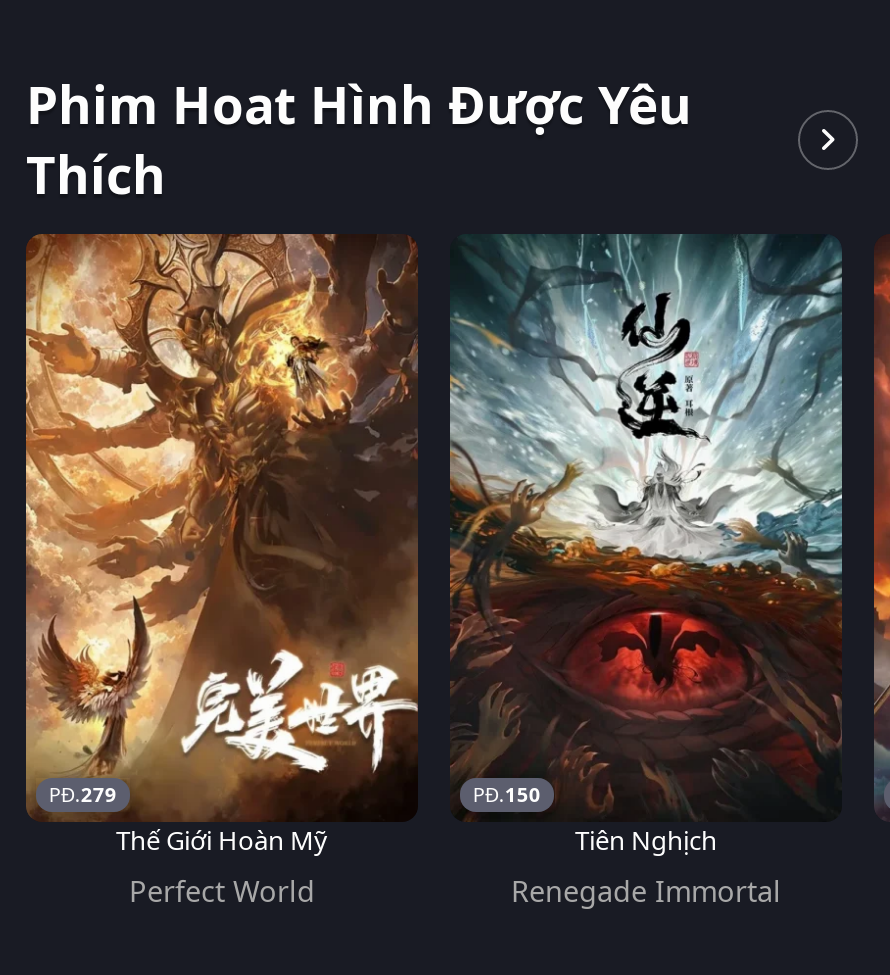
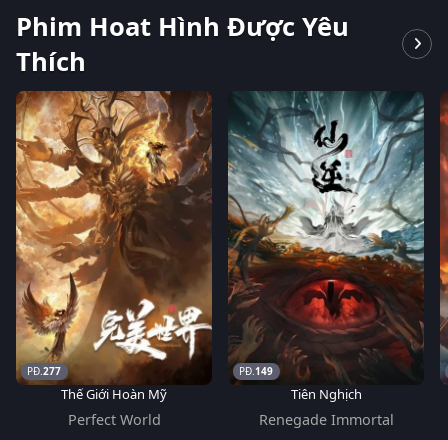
[81,780,117,808] 279 -> [43,364,61,378] 277
[505,780,541,808] 150 -> [255,364,273,378] 149

